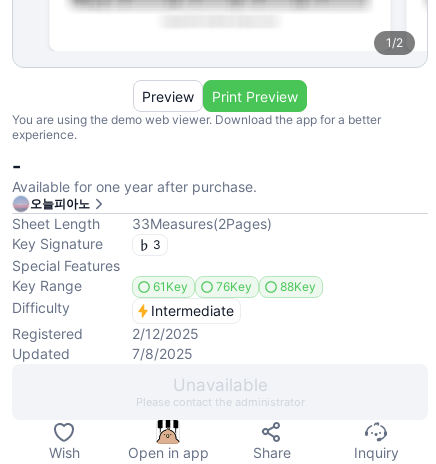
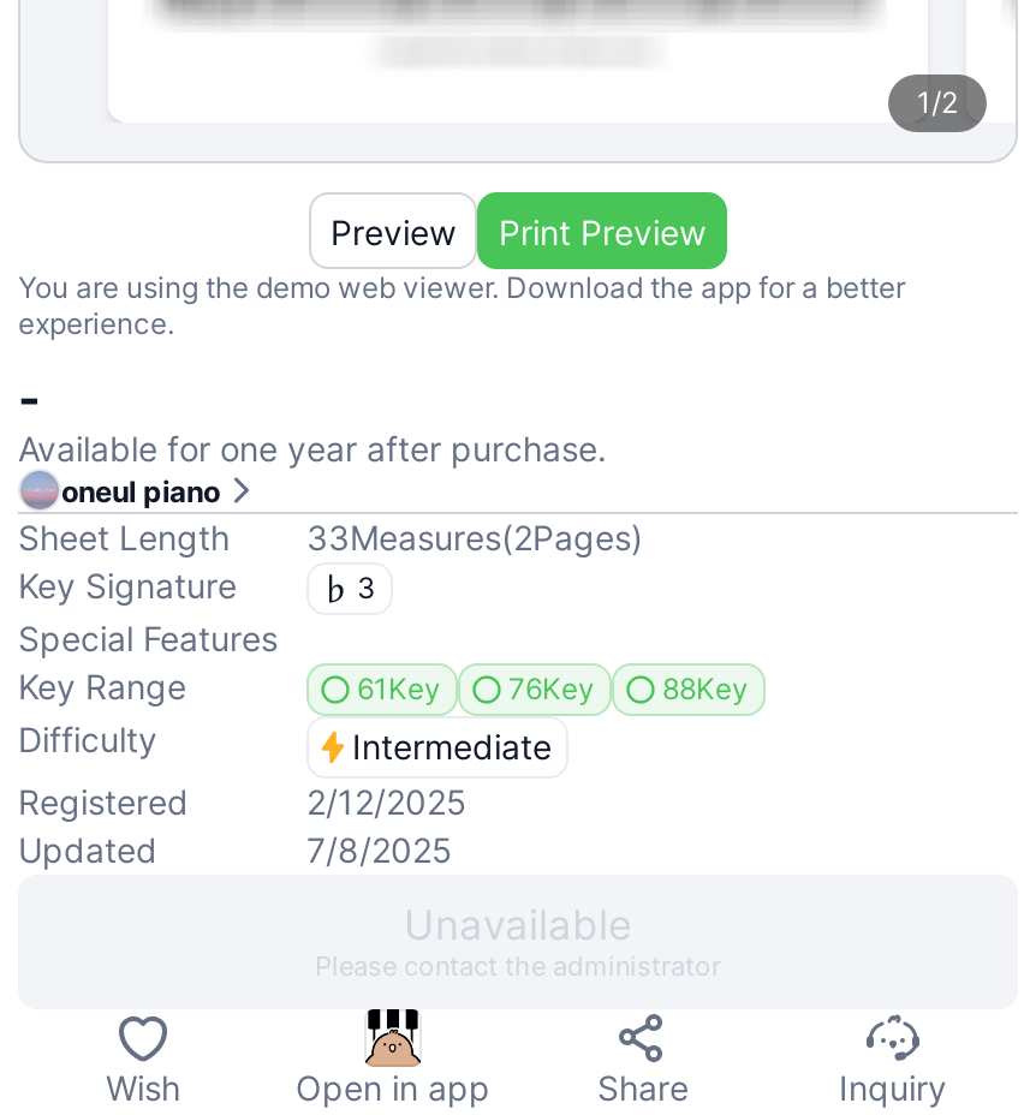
[30,195,90,210] 오늘피아노 -> [61,472,220,508] oneul piano

